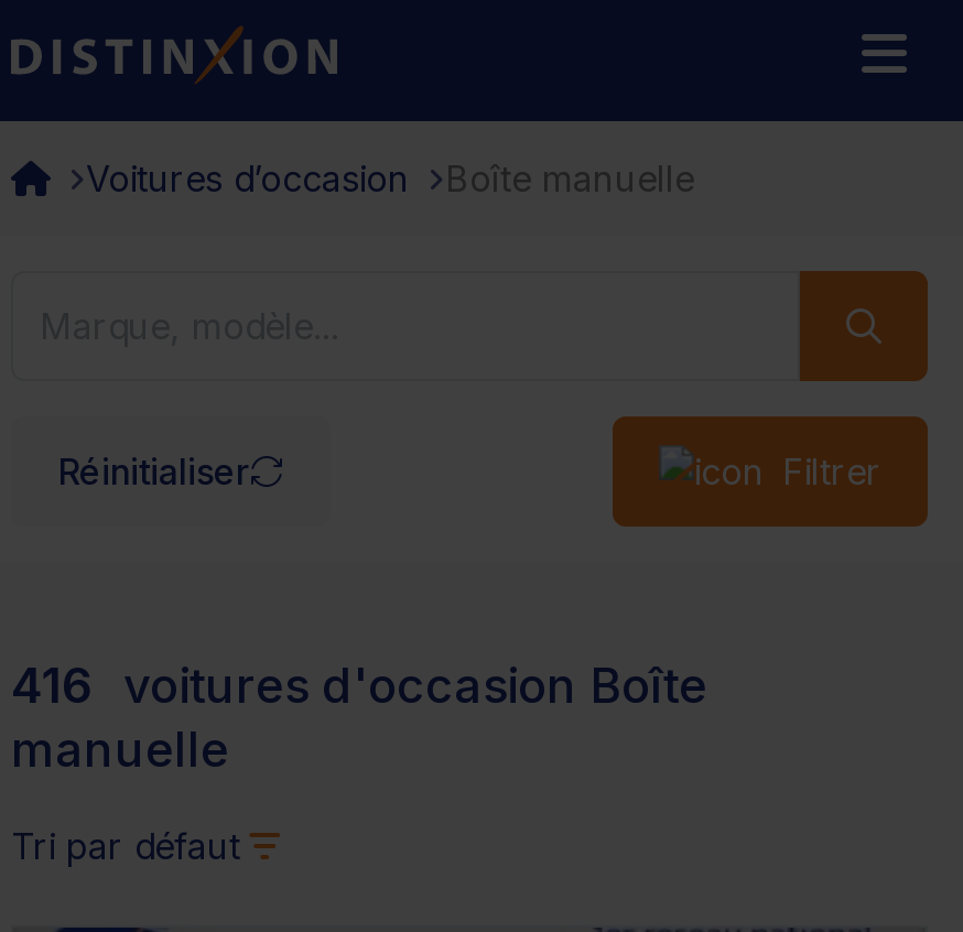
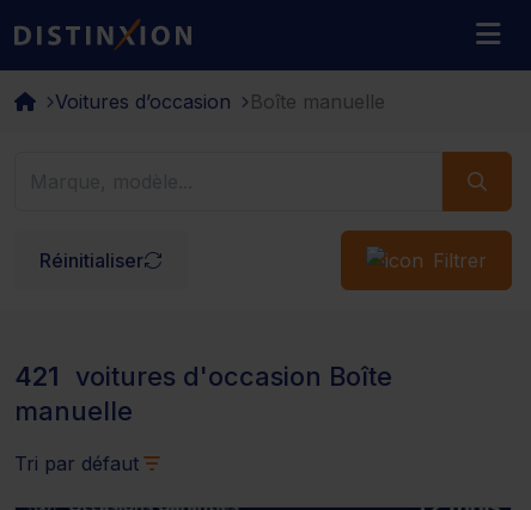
[11,657,707,714] 416 voitures d'occasion Boîte -> [14,361,392,392] 421 voitures d'occasion Boîte

